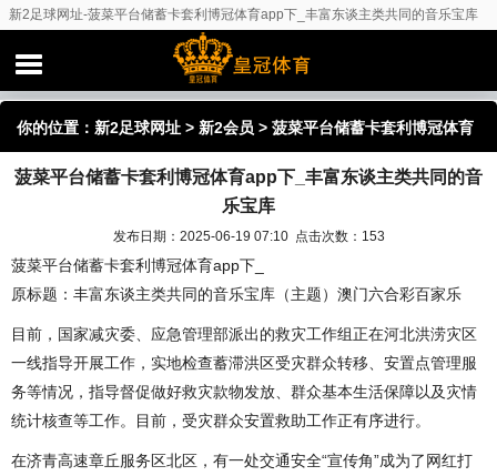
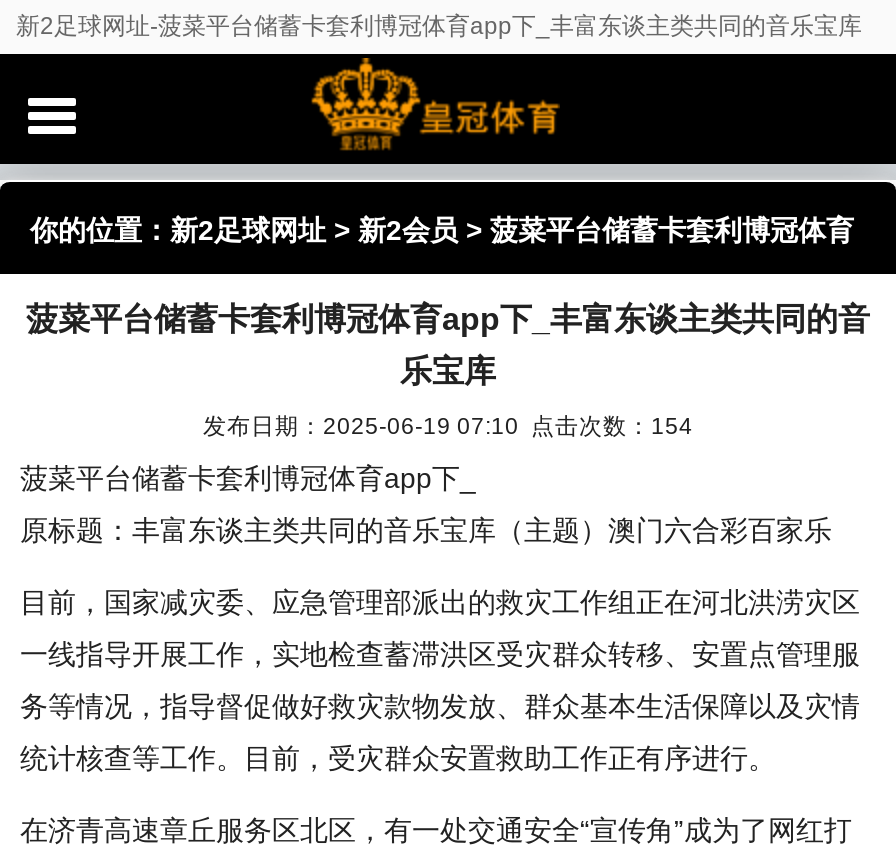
[113,229,384,243] 发布日期：2025-06-19 07:10 点击次数：153 -> [203,412,693,438] 发布日期：2025-06-19 07:10 点击次数：154

